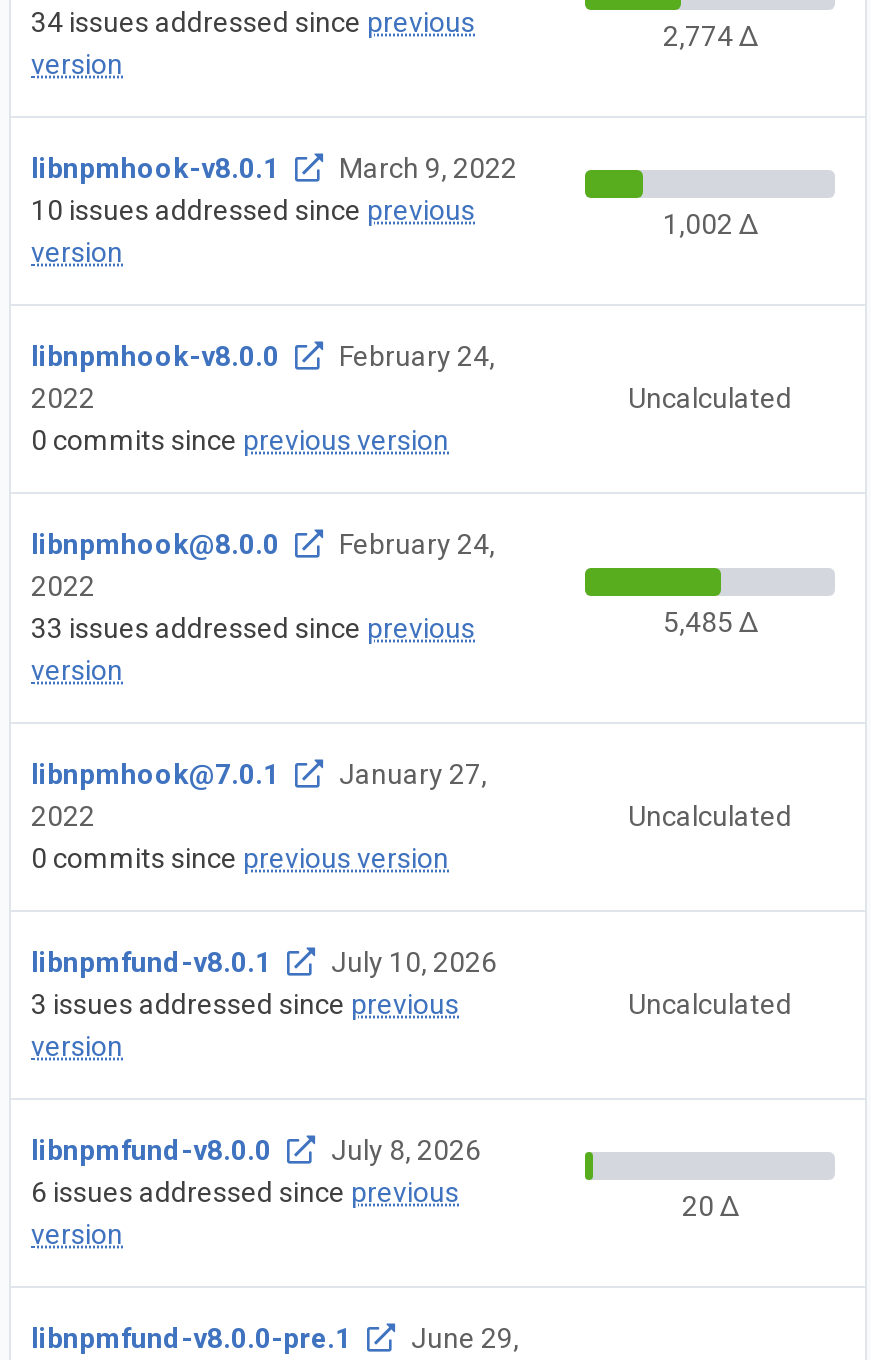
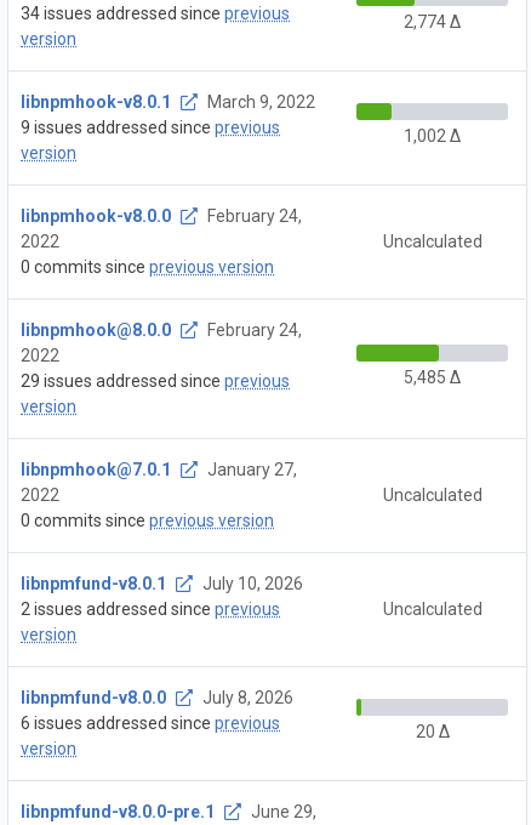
[31,194,475,226] 10 issues addressed since previous -> [21,117,280,137] 9 issues addressed since previous
[31,612,475,644] 33 issues addressed since previous -> [21,371,290,390] 29 issues addressed since previous
[31,988,459,1020] 3 issues addressed since previous -> [21,599,280,619] 2 issues addressed since previous

